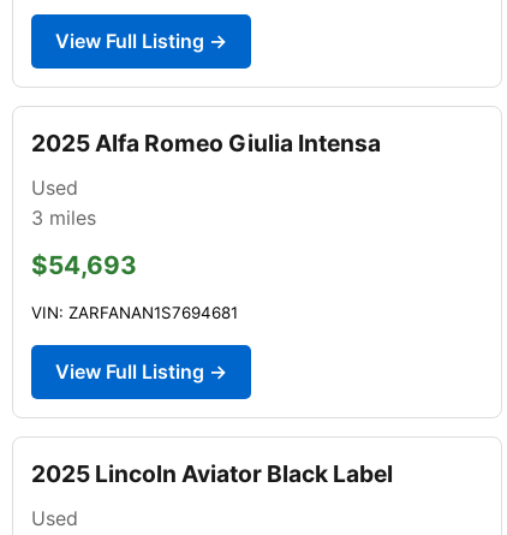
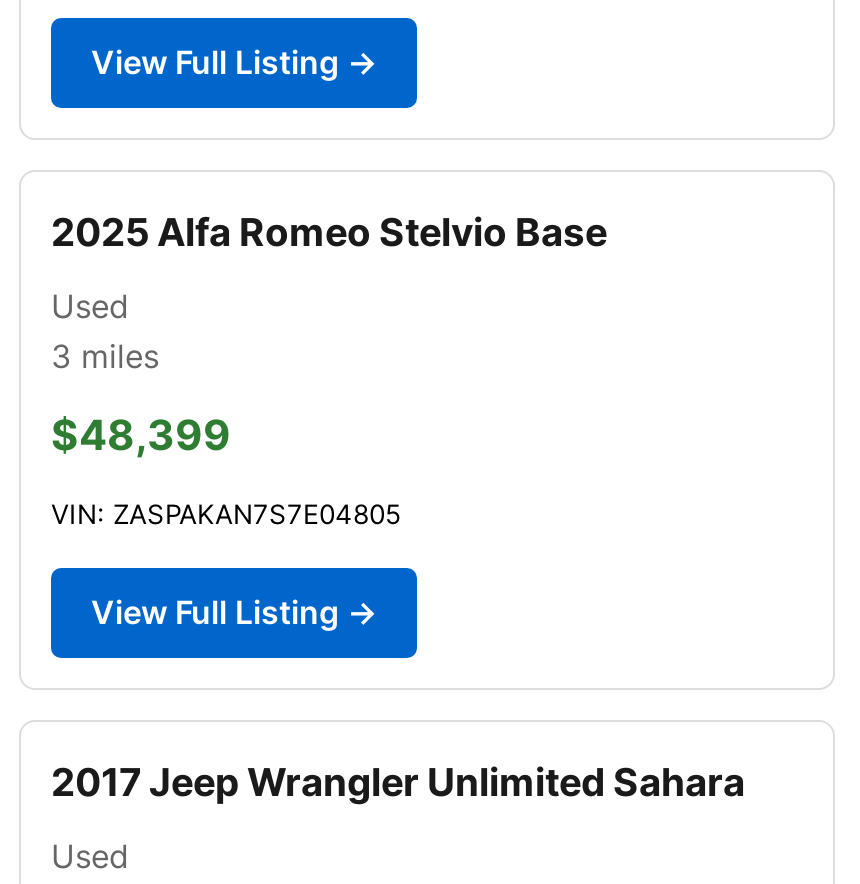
[31,129,381,157] 2025 Alfa Romeo Giulia Intensa -> [51,208,607,256] 2025 Alfa Romeo Stelvio Base
[31,250,137,280] $54,693 -> [51,410,231,460] $48,399
[31,303,238,322] VIN: ZARFANAN1S7694681 -> [51,498,401,530] VIN: ZASPAKAN7S7E04805
[31,459,393,488] 2025 Lincoln Aviator Black Label -> [51,758,745,806] 2017 Jeep Wrangler Unlimited Sahara

